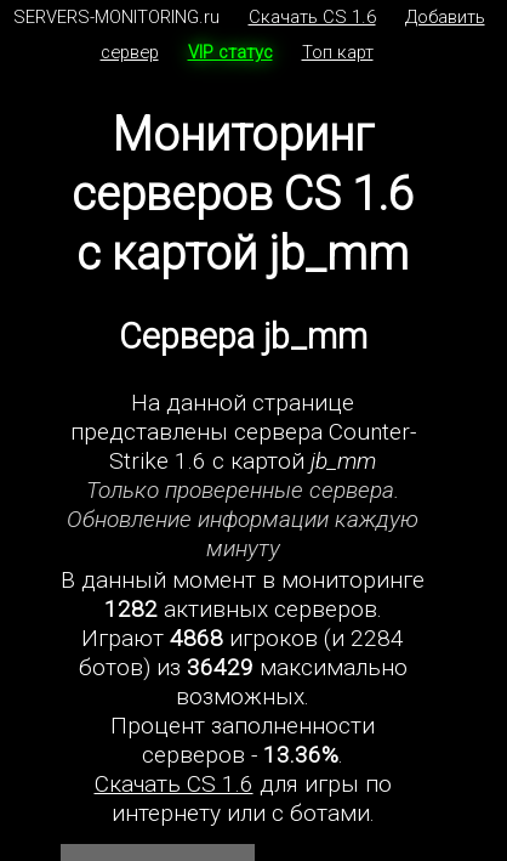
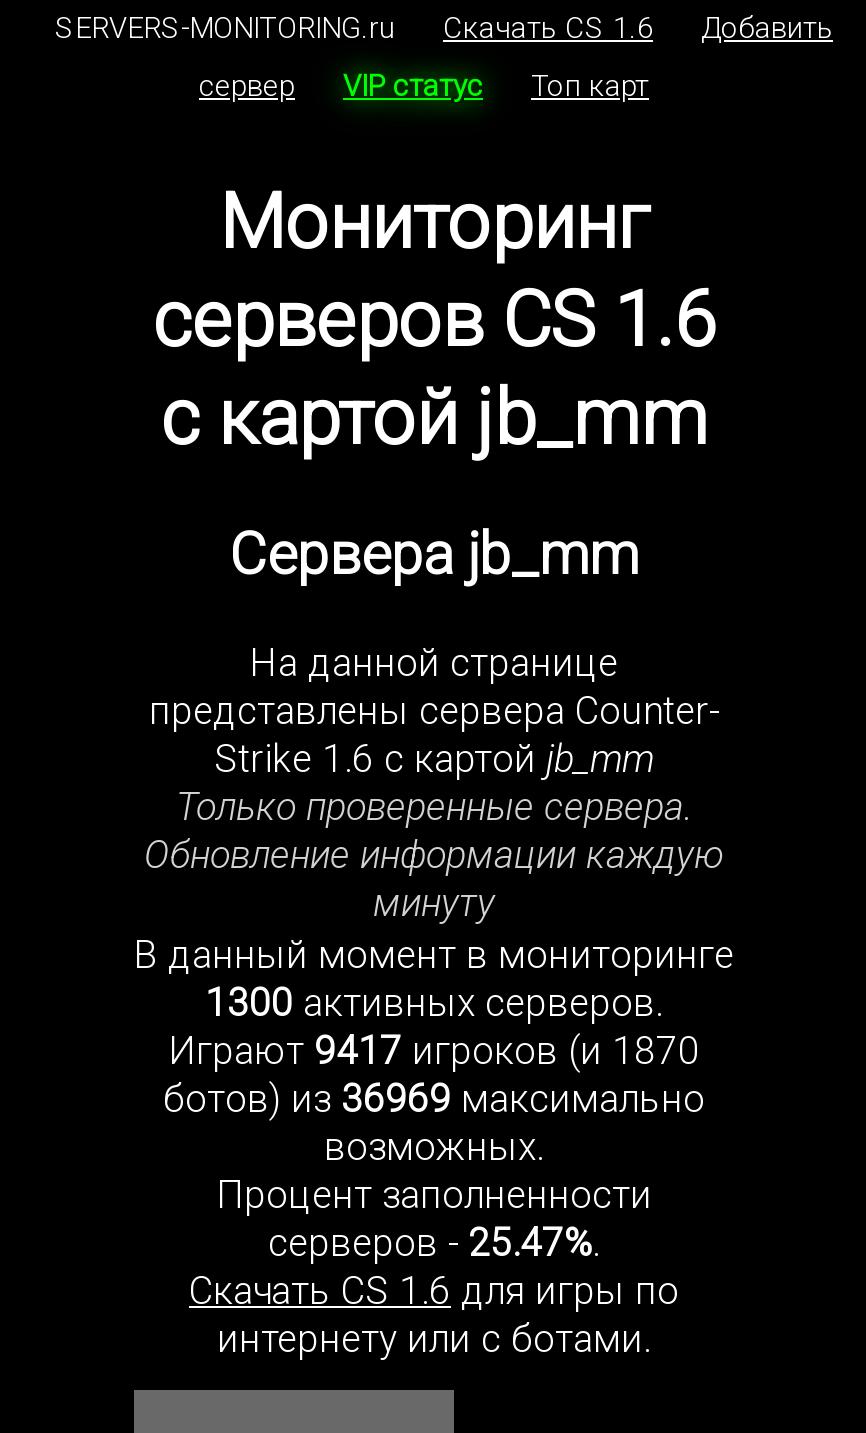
[104,595,381,623] 1282 активных серверов. -> [205,980,663,1026] 1300 активных серверов.
[81,624,404,652] Играют 4868 игроков (и 2284 -> [168,1028,700,1074] Играют 9417 игроков (и 1870
[78,653,407,681] ботов) из 36429 максимально -> [163,1076,705,1122] ботов) из 36969 максимально
[142,741,343,768] серверов - 13.36%. -> [268,1220,600,1266] серверов - 25.47%.

